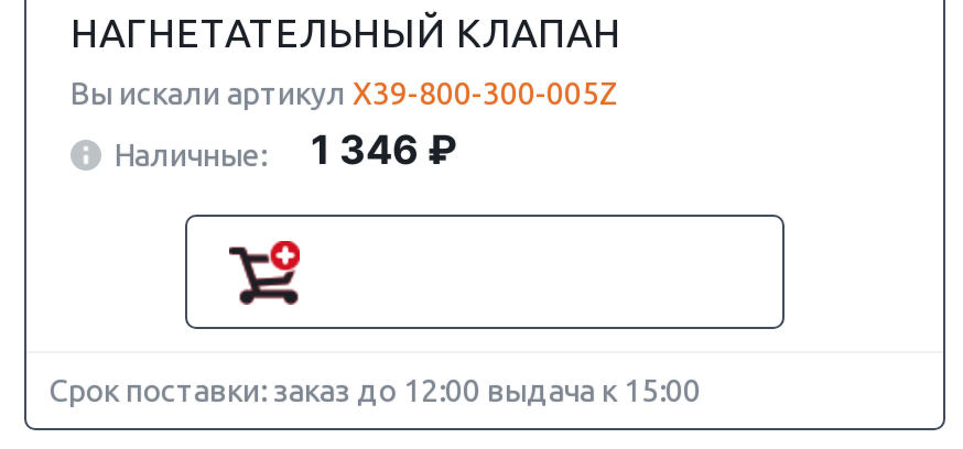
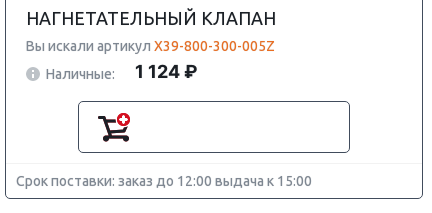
[115,127,456,173] Наличные: 1 346 ₽ -> [46,61,197,82] Наличные: 1 124 ₽

